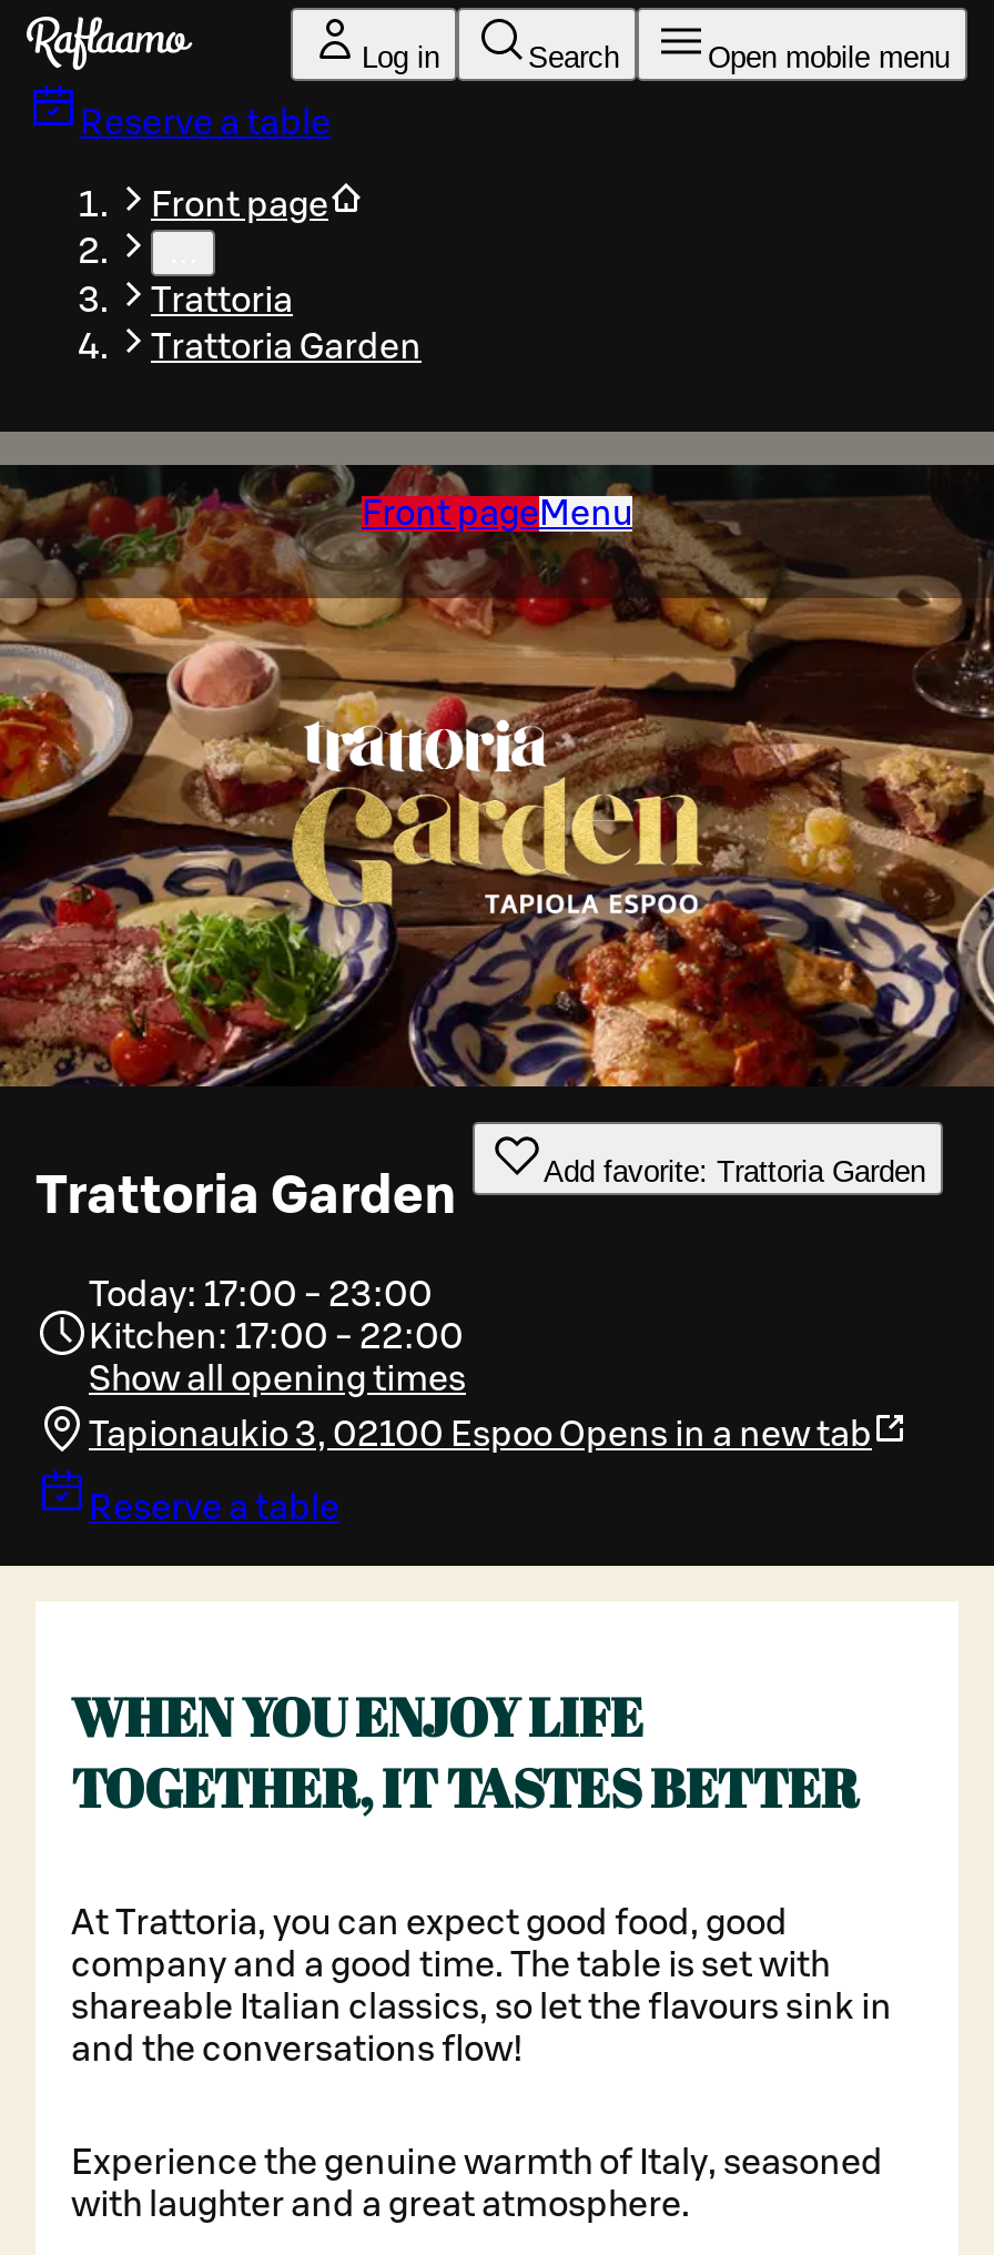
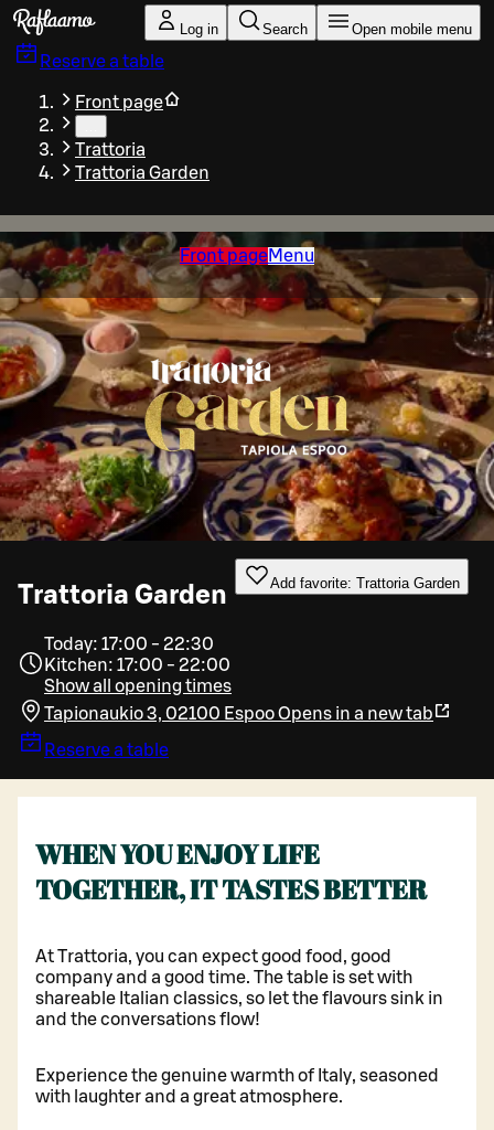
[89,1277,433,1312] Today: 17:00 - 23:00 -> [44,635,214,653] Today: 17:00 - 22:30

